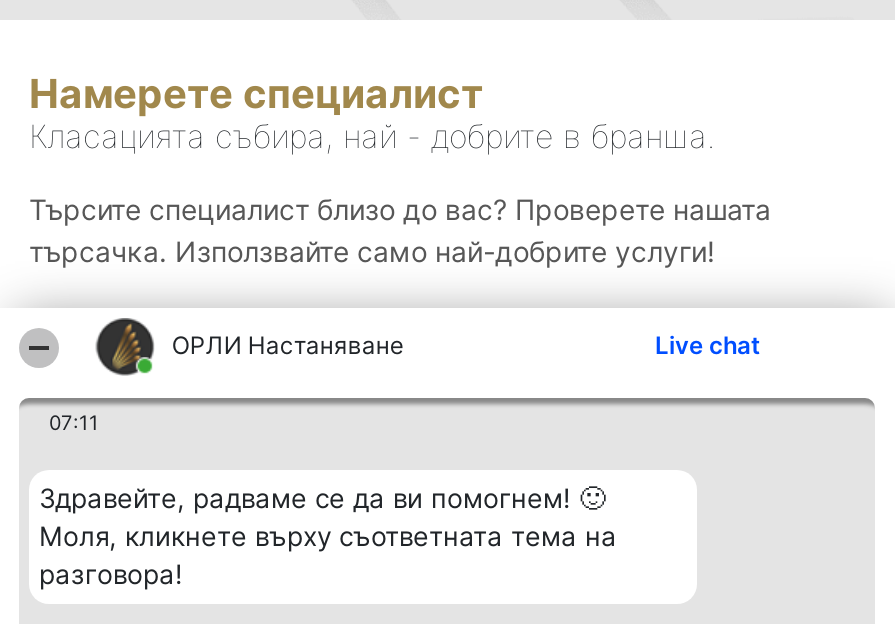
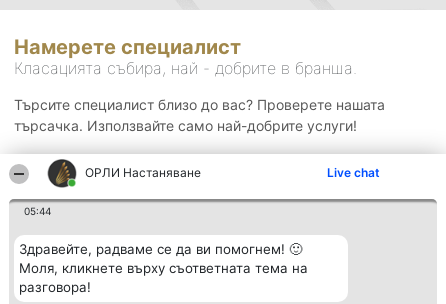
[49,410,99,434] 07:11 -> [24,205,51,217] 05:44

